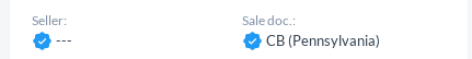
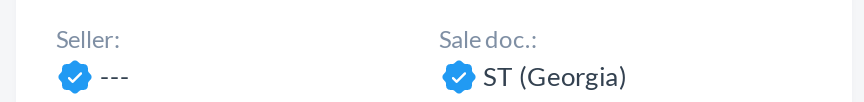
[262,32,379,49] CB (Pennsylvania) -> [477,60,627,92] ST (Georgia)

